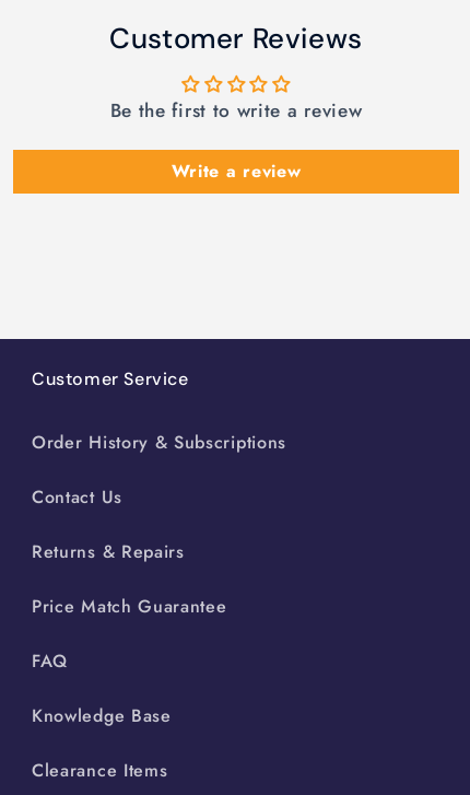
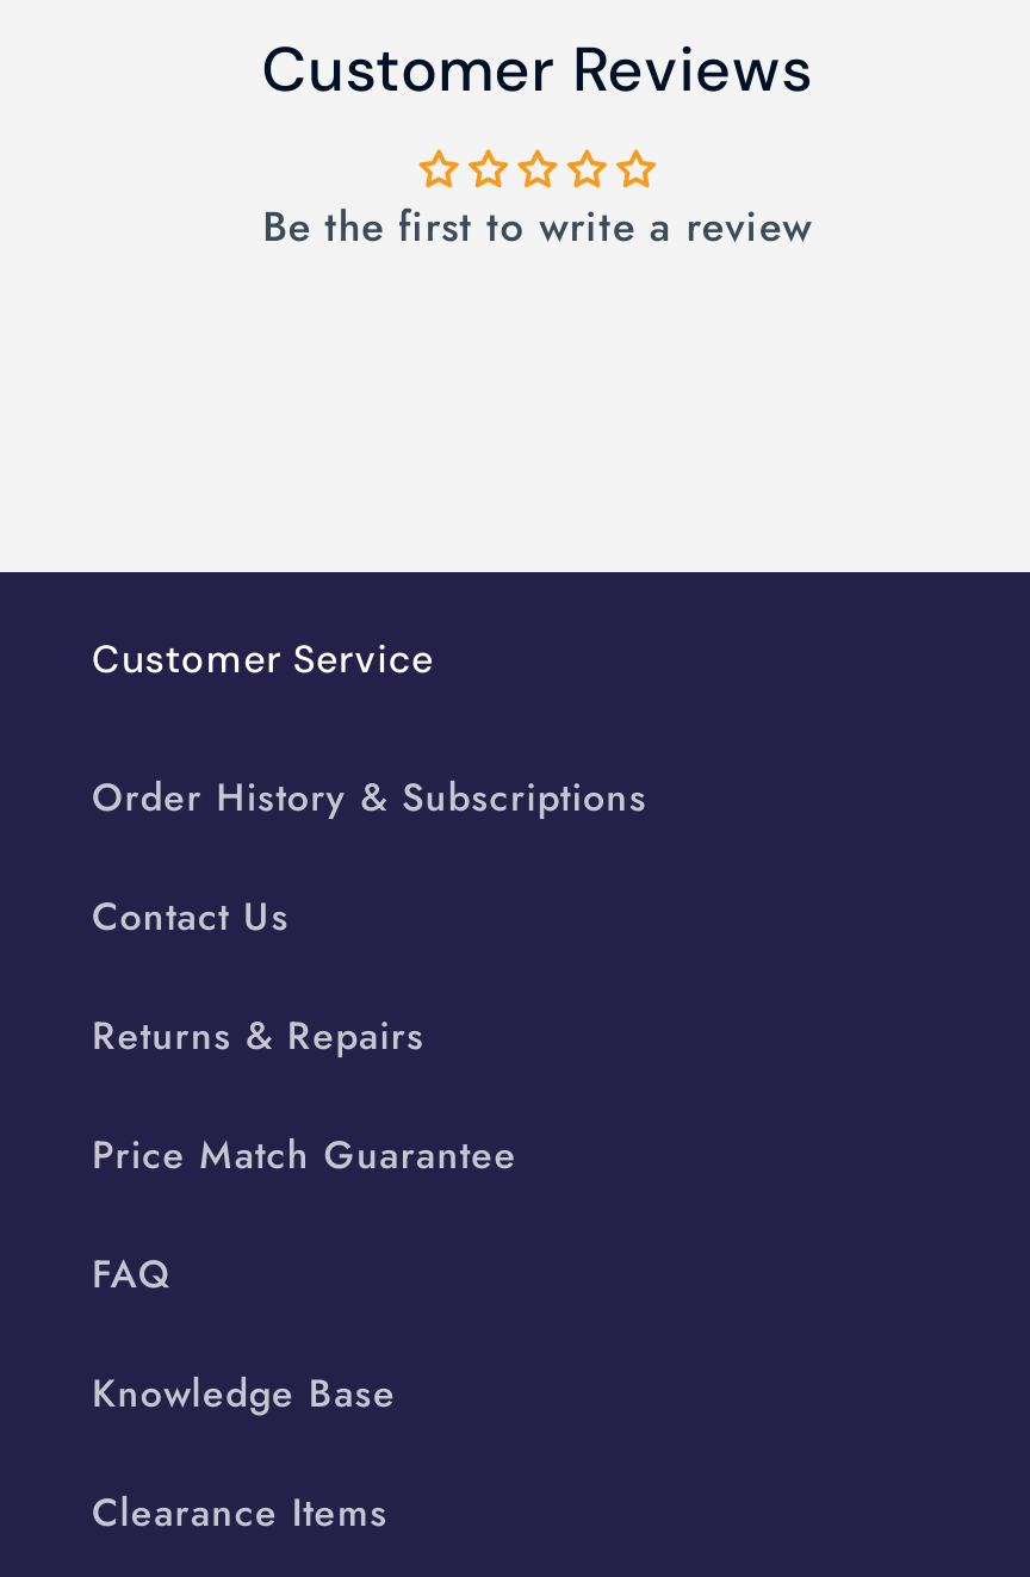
[171,159,301,184] Write a review -> none

